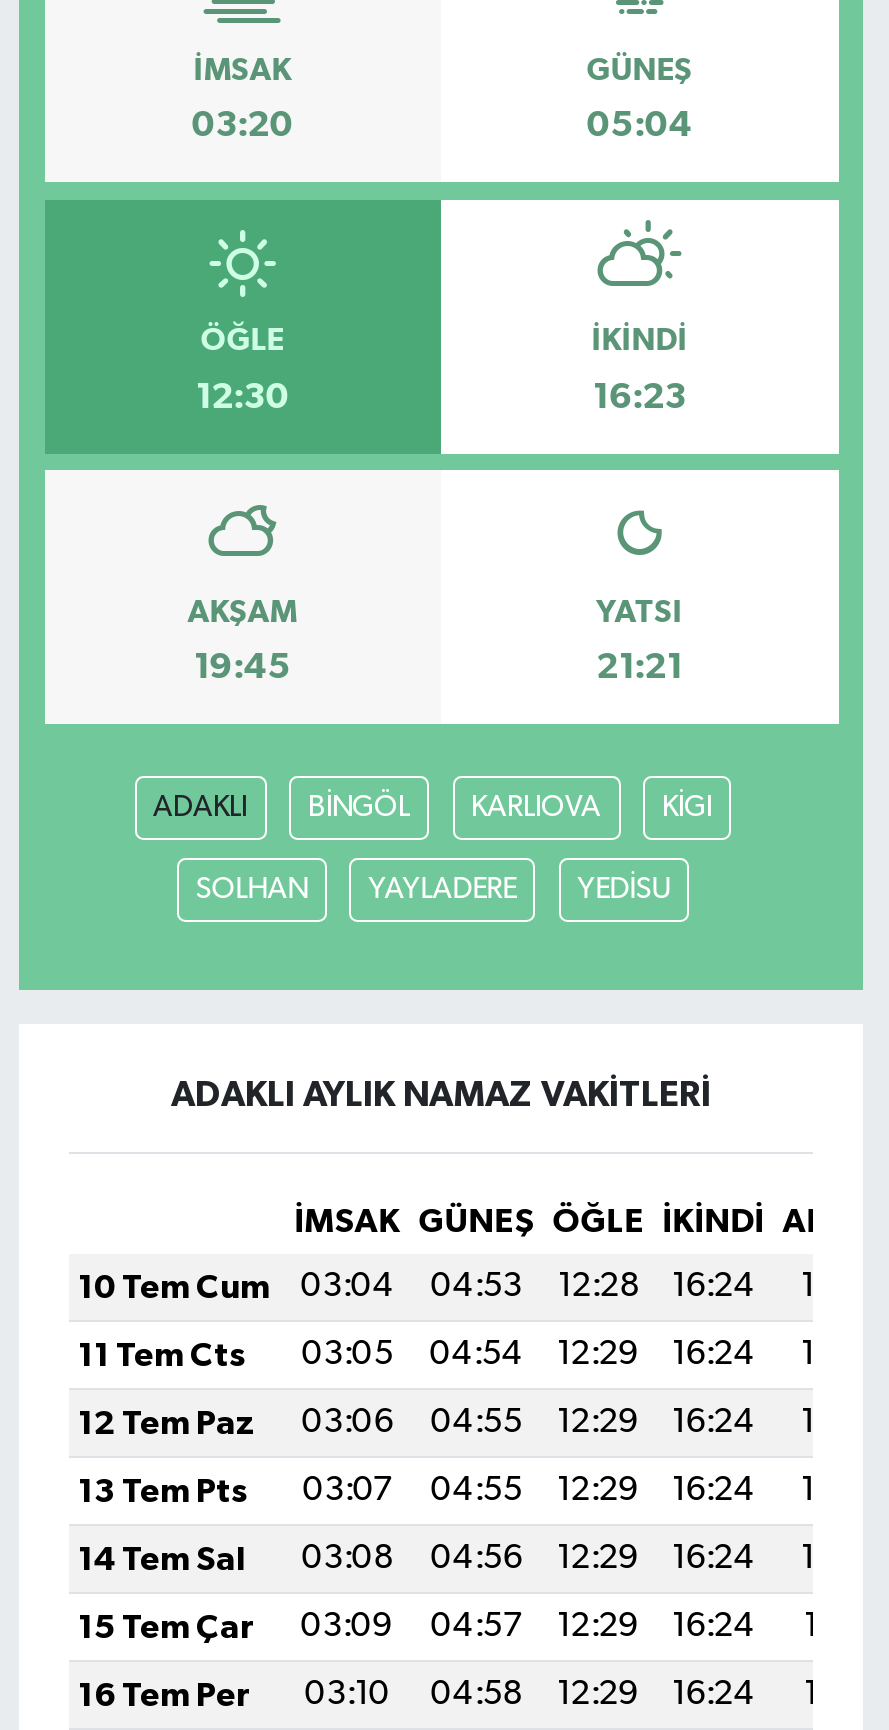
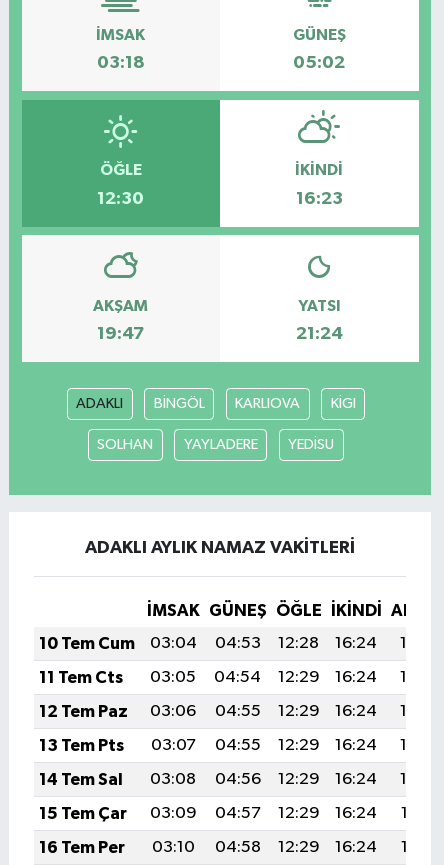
[191,108,293,144] 03:20 -> [97,54,145,72] 03:18
[587,108,693,144] 05:04 -> [293,54,345,72] 05:02
[193,650,291,686] 19:45 -> [97,325,144,343] 19:47
[597,650,683,686] 21:21 -> [296,325,343,343] 21:24

